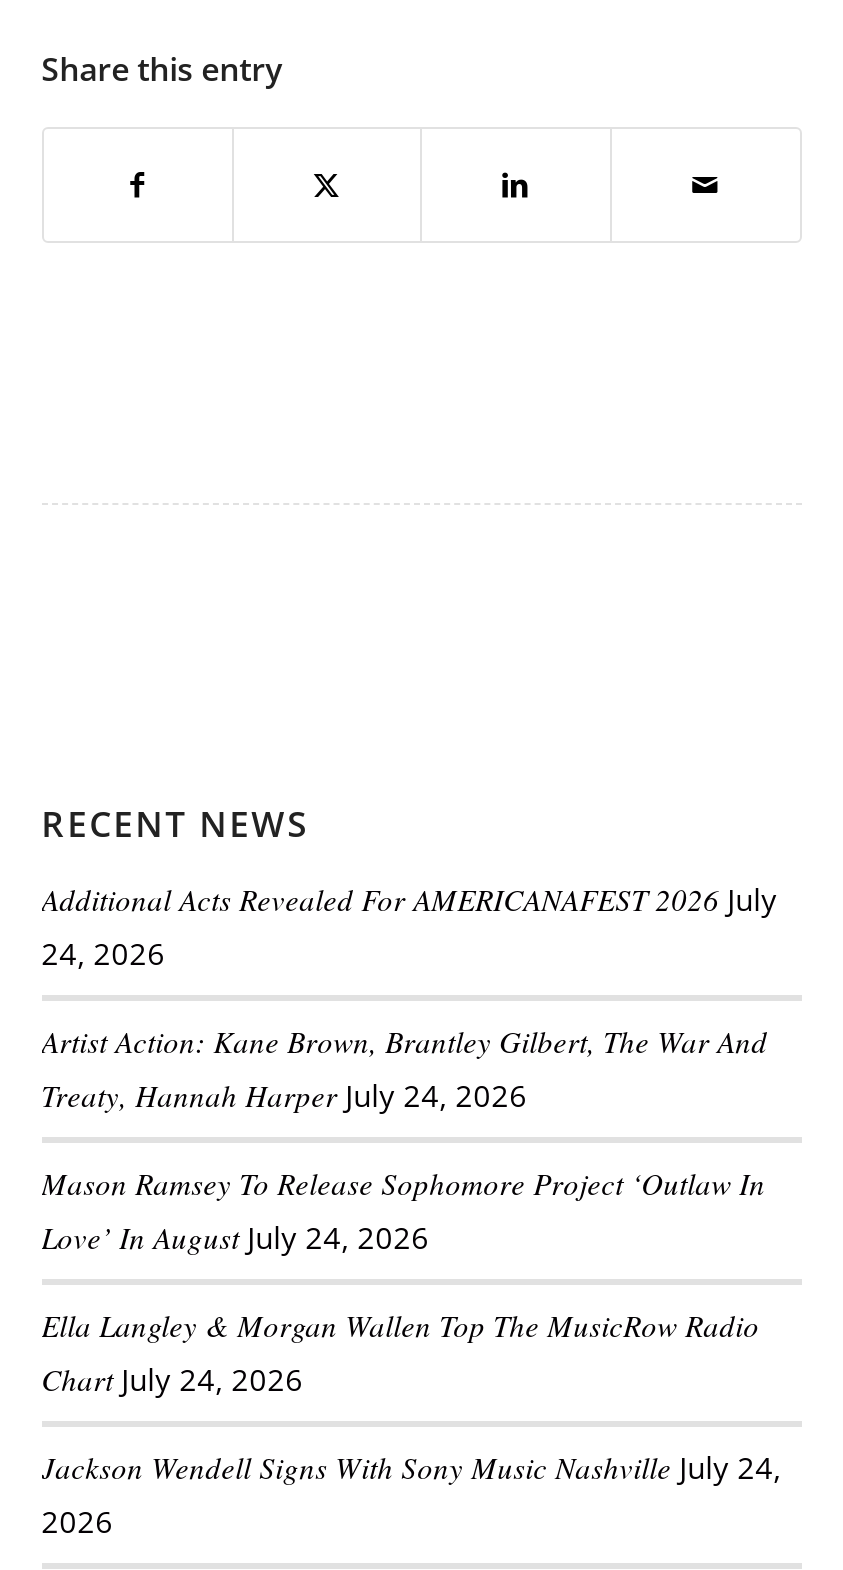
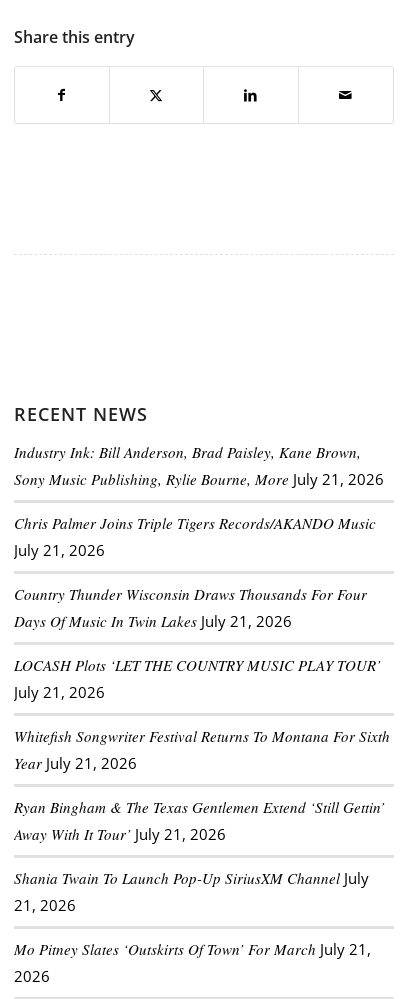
[41,880,781,1488] Additional Acts Revealed For AMERICANAFEST 2026 July | 24, 2026 | Artist Action: Kane Brown, Brantley Gilbert, The War And | Treaty, Hannah Harper July 24, 2026 | Mason Ramsey To Release Sophomore Project ‘Outlaw In | Love’ In August July 24, 2026 | Ella Langley & Morgan Wallen Top The MusicRow Radio | Chart July 24, 2026 | Jackson Wendell Signs With Sony Music Nashville July 24, -> [14,442,390,959] Industry Ink: Bill Anderson, Brad Paisley, Kane Brown, | Sony Music Publishing, Rylie Bourne, More July 21, 2026 | Chris Palmer Joins Triple Tigers Records/AKANDO Music | July 21, 2026 | Country Thunder Wisconsin Draws Thousands For Four | Days Of Music In Twin Lakes July 21, 2026 | LOCASH Plots ‘LET THE COUNTRY MUSIC PLAY TOUR’ | July 21, 2026 | Whitefish Songwriter Festival Returns To Montana For Sixth | Year July 21, 2026 | Ryan Bingham & The Texas Gentlemen Extend ‘Still Gettin’ | Away With It Tour’ July 21, 2026 | Shania Twain To Launch Pop-Up SiriusXM Channel July | 21, 2026 | Mo Pitney Slates ‘Outskirts Of Town’ For March July 21,

